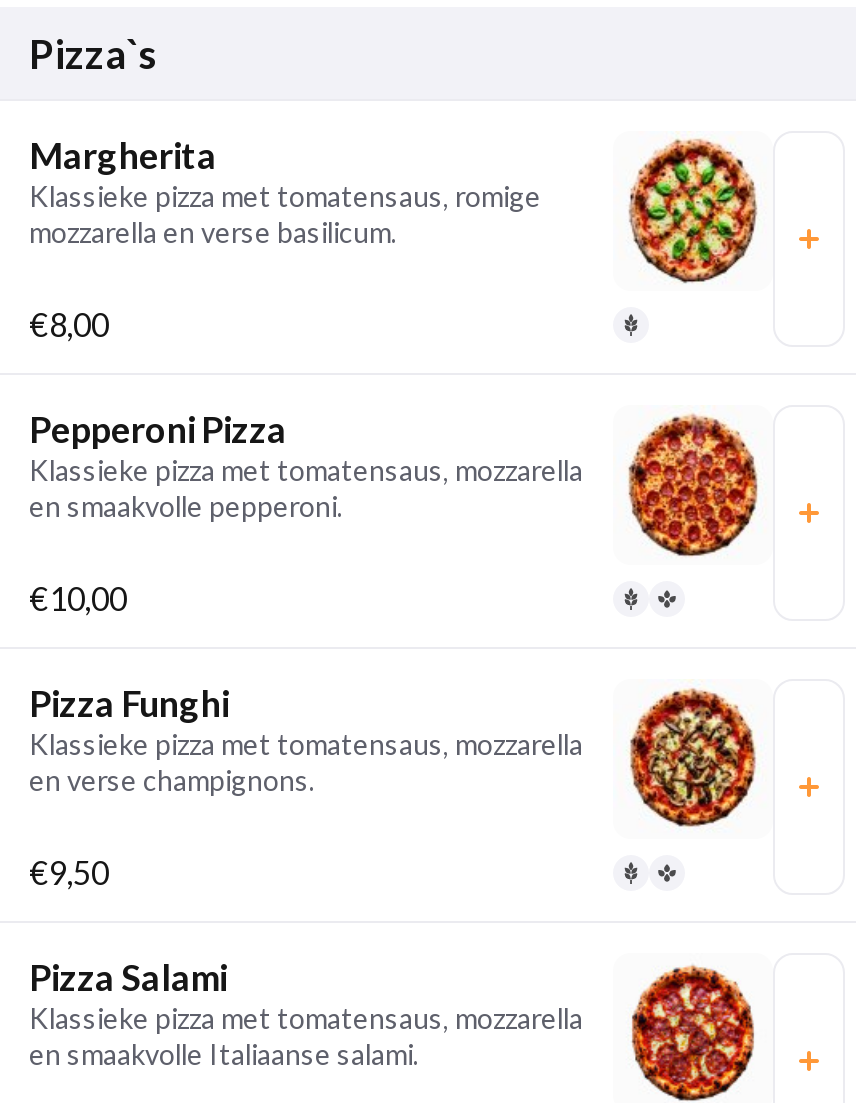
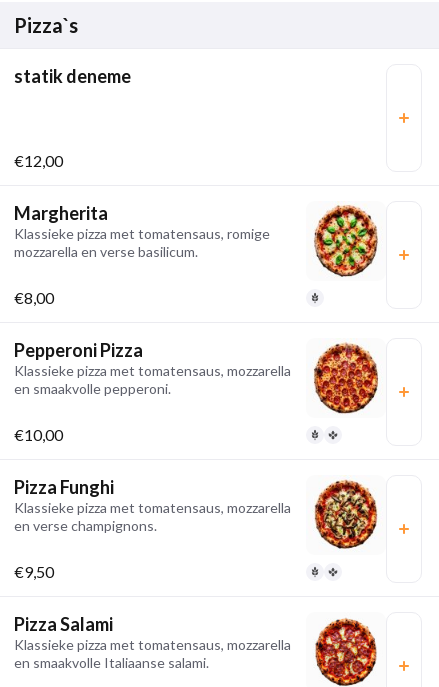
none -> [14,65,131,87] statik deneme
none -> [14,151,63,170] €12,00

